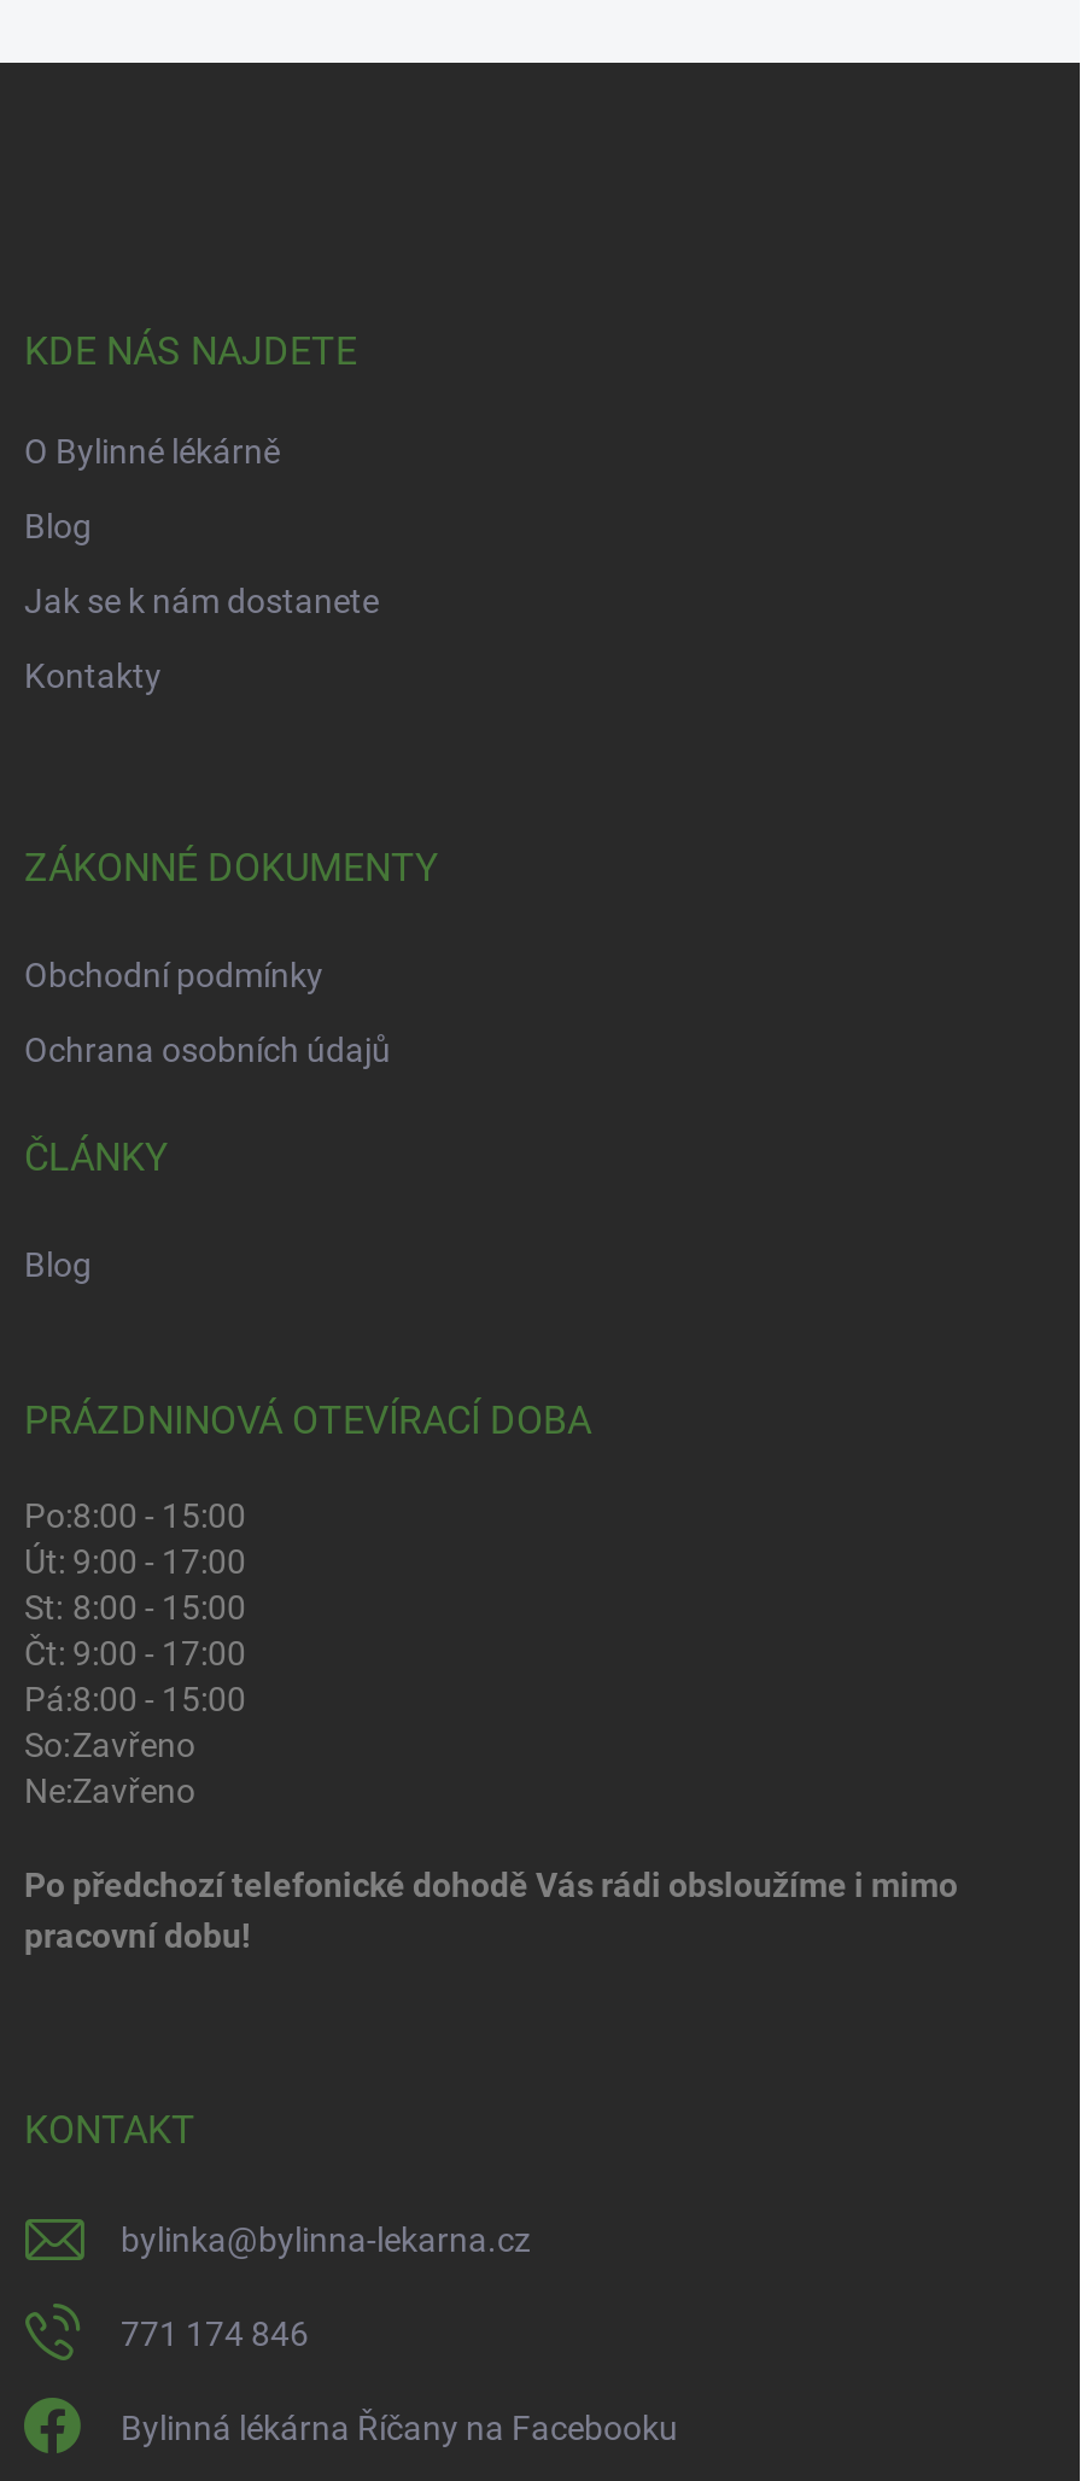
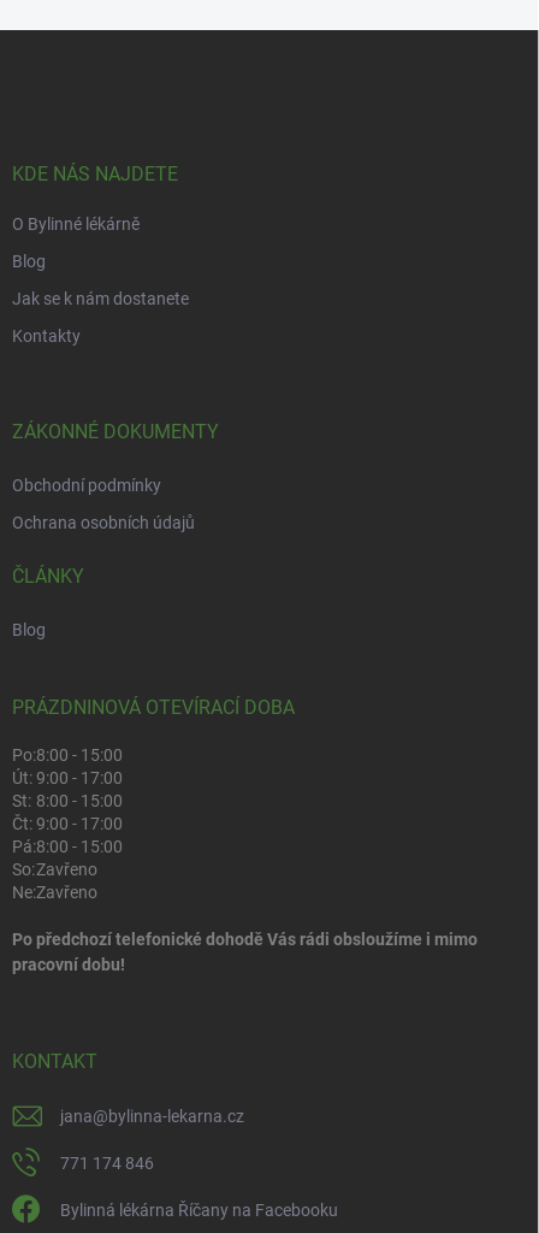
[121,2220,531,2258] bylinka@bylinna-lekarna.cz -> [60,1106,244,1126] jana@bylinna-lekarna.cz

